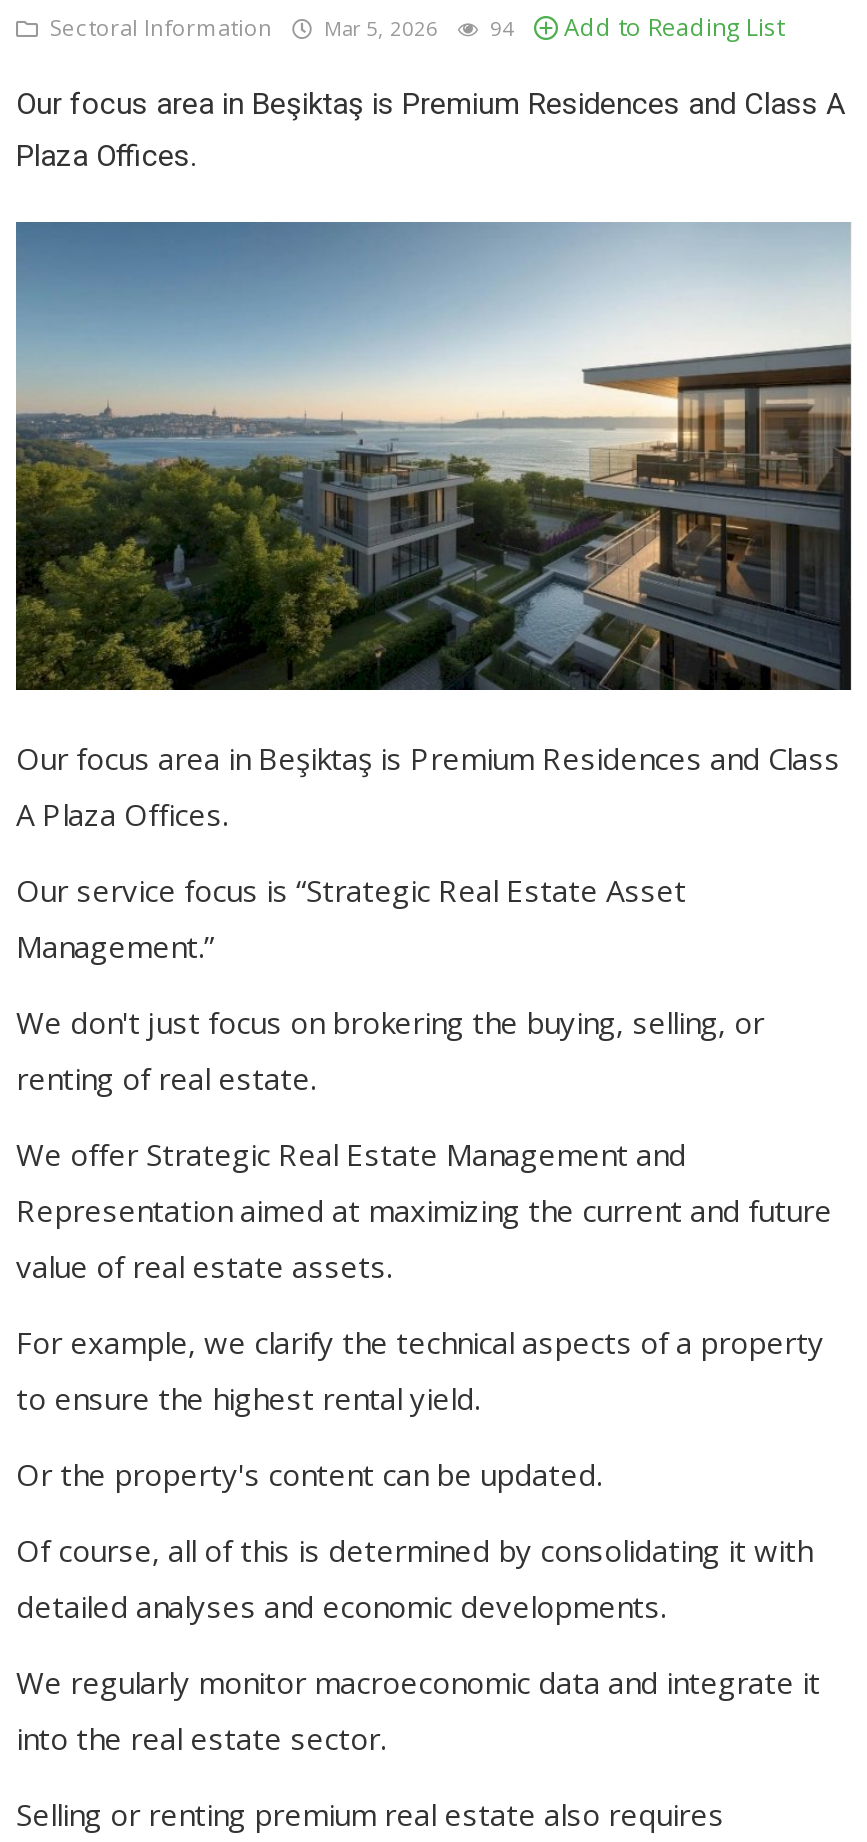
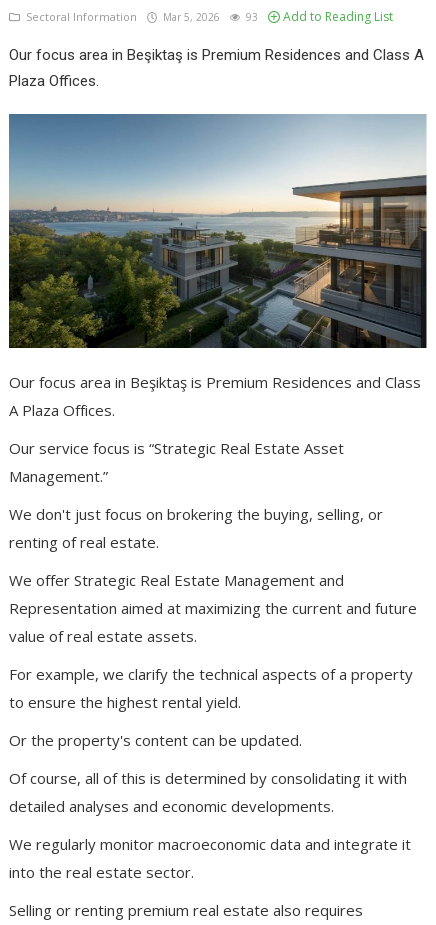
[38,10,784,44] Sectoral Information Mar 5, 2026 94 Add to Reading List -> [20,8,393,25] Sectoral Information Mar 5, 2026 93 Add to Reading List

